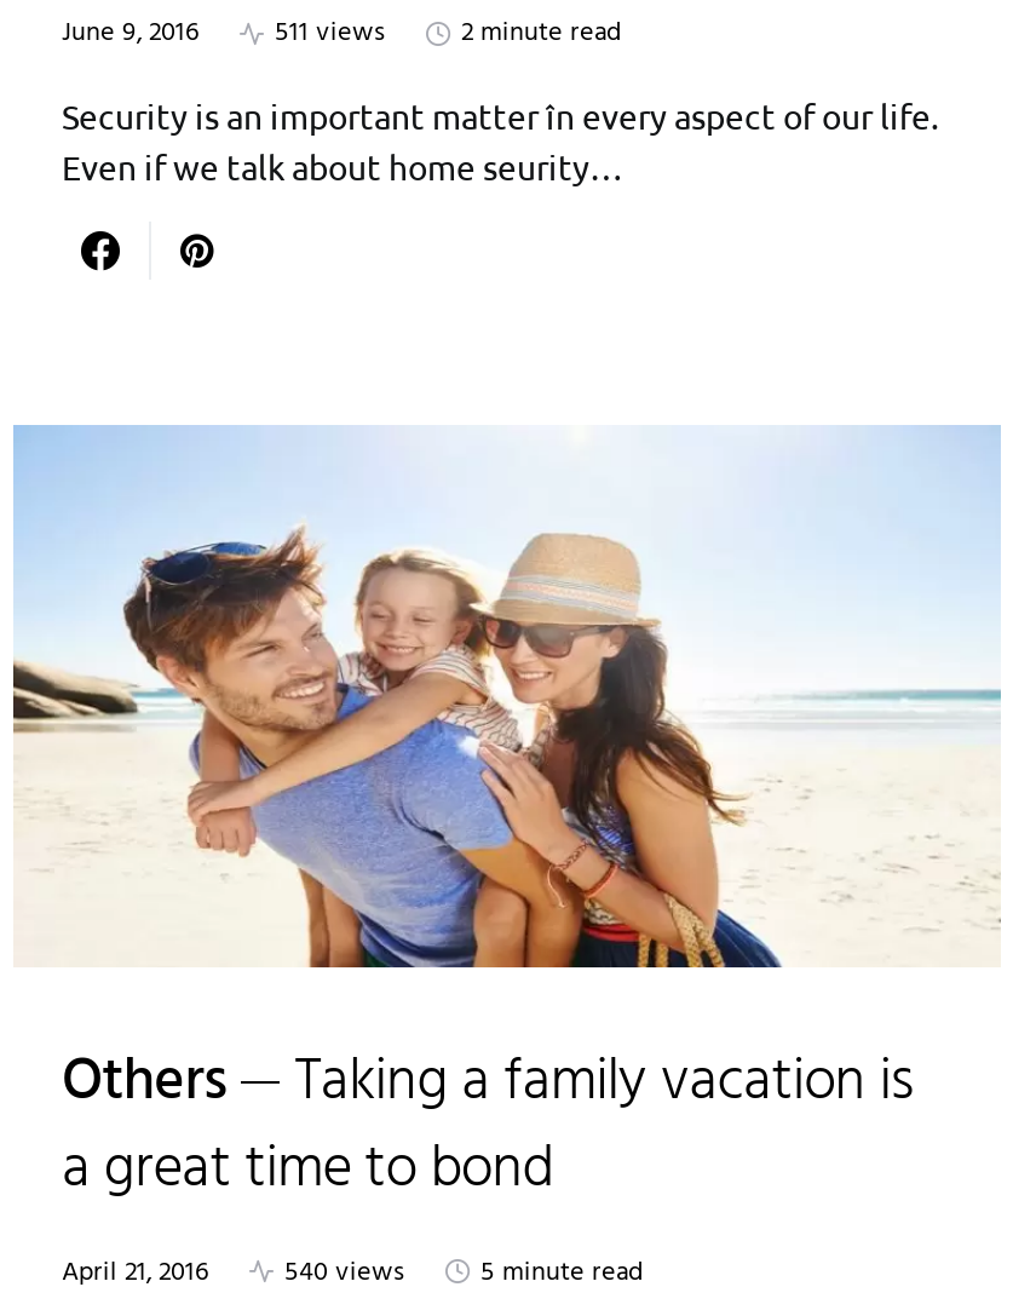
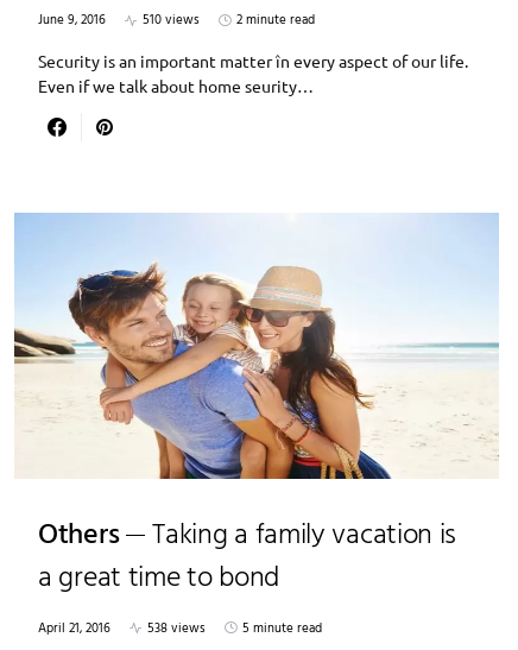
[62,11,621,54] June 9, 2016 511 views 2 minute read -> [38,10,315,31] June 9, 2016 510 views 2 minute read
[62,1250,643,1294] April 21, 2016 540 views 5 minute read -> [38,618,322,639] April 21, 2016 538 views 5 minute read

